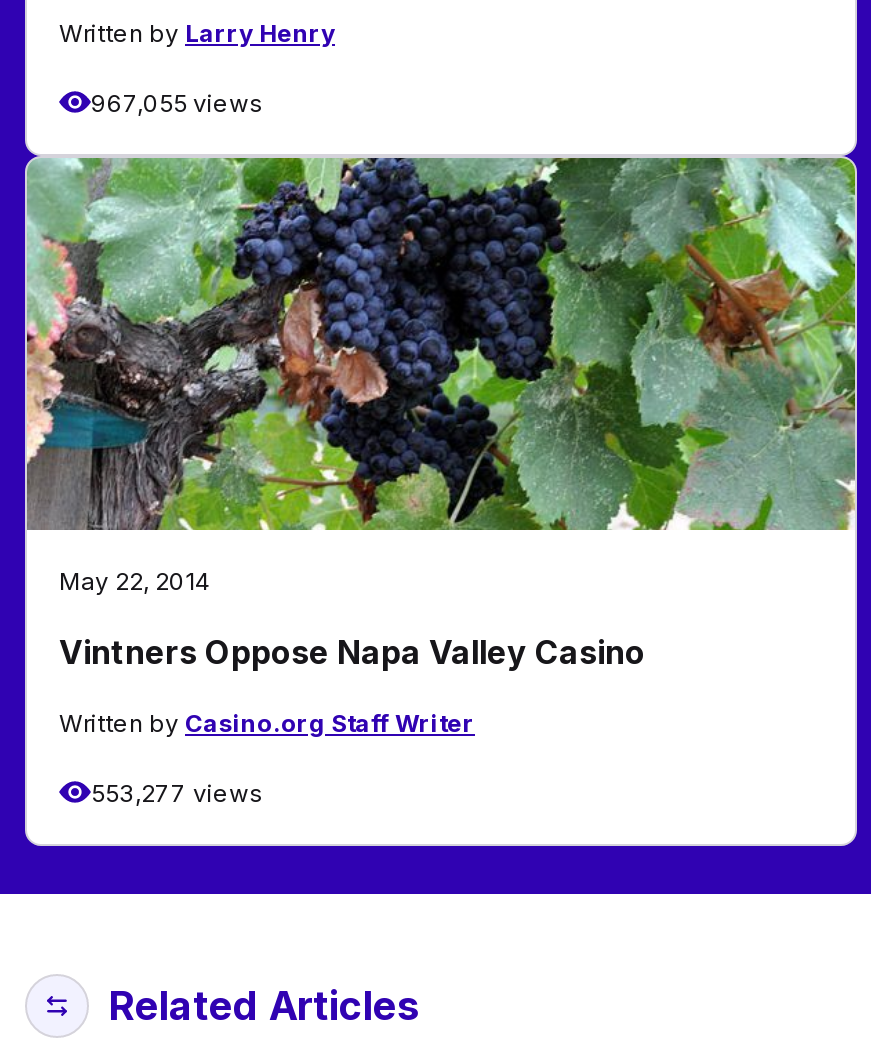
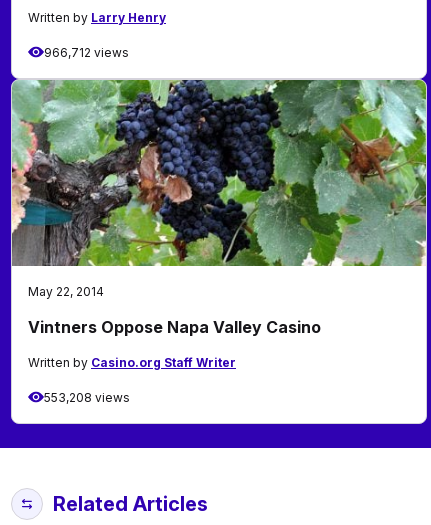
[91,87,263,117] 967,055 views -> [44,45,129,60] 966,712 views
[91,777,263,807] 553,277 views -> [44,390,130,405] 553,208 views

